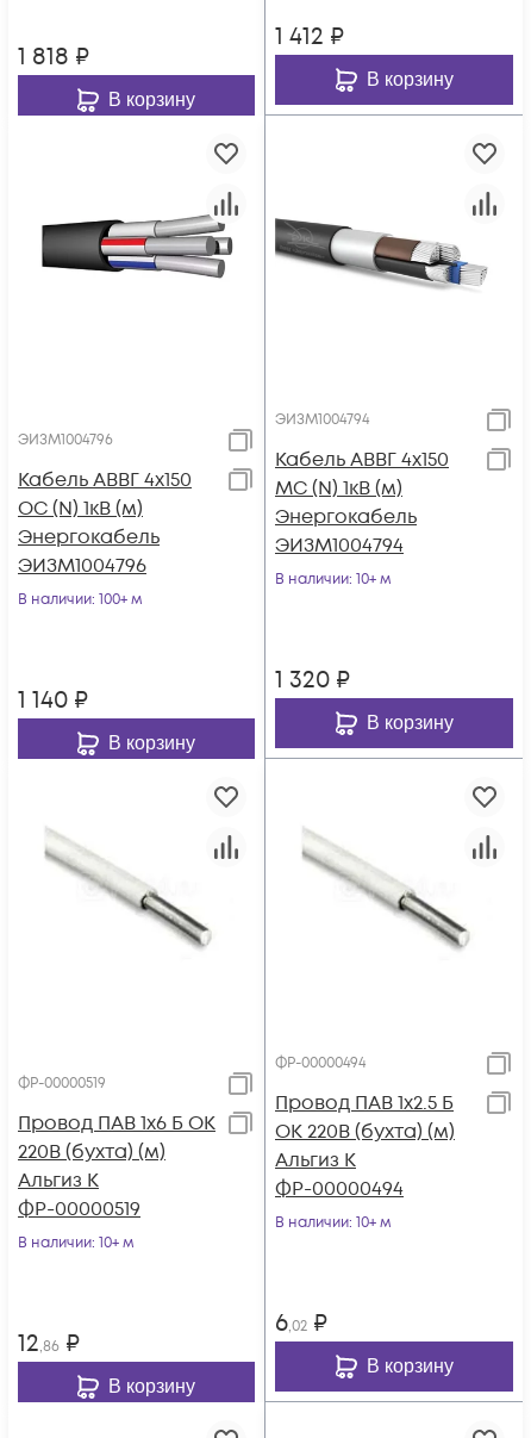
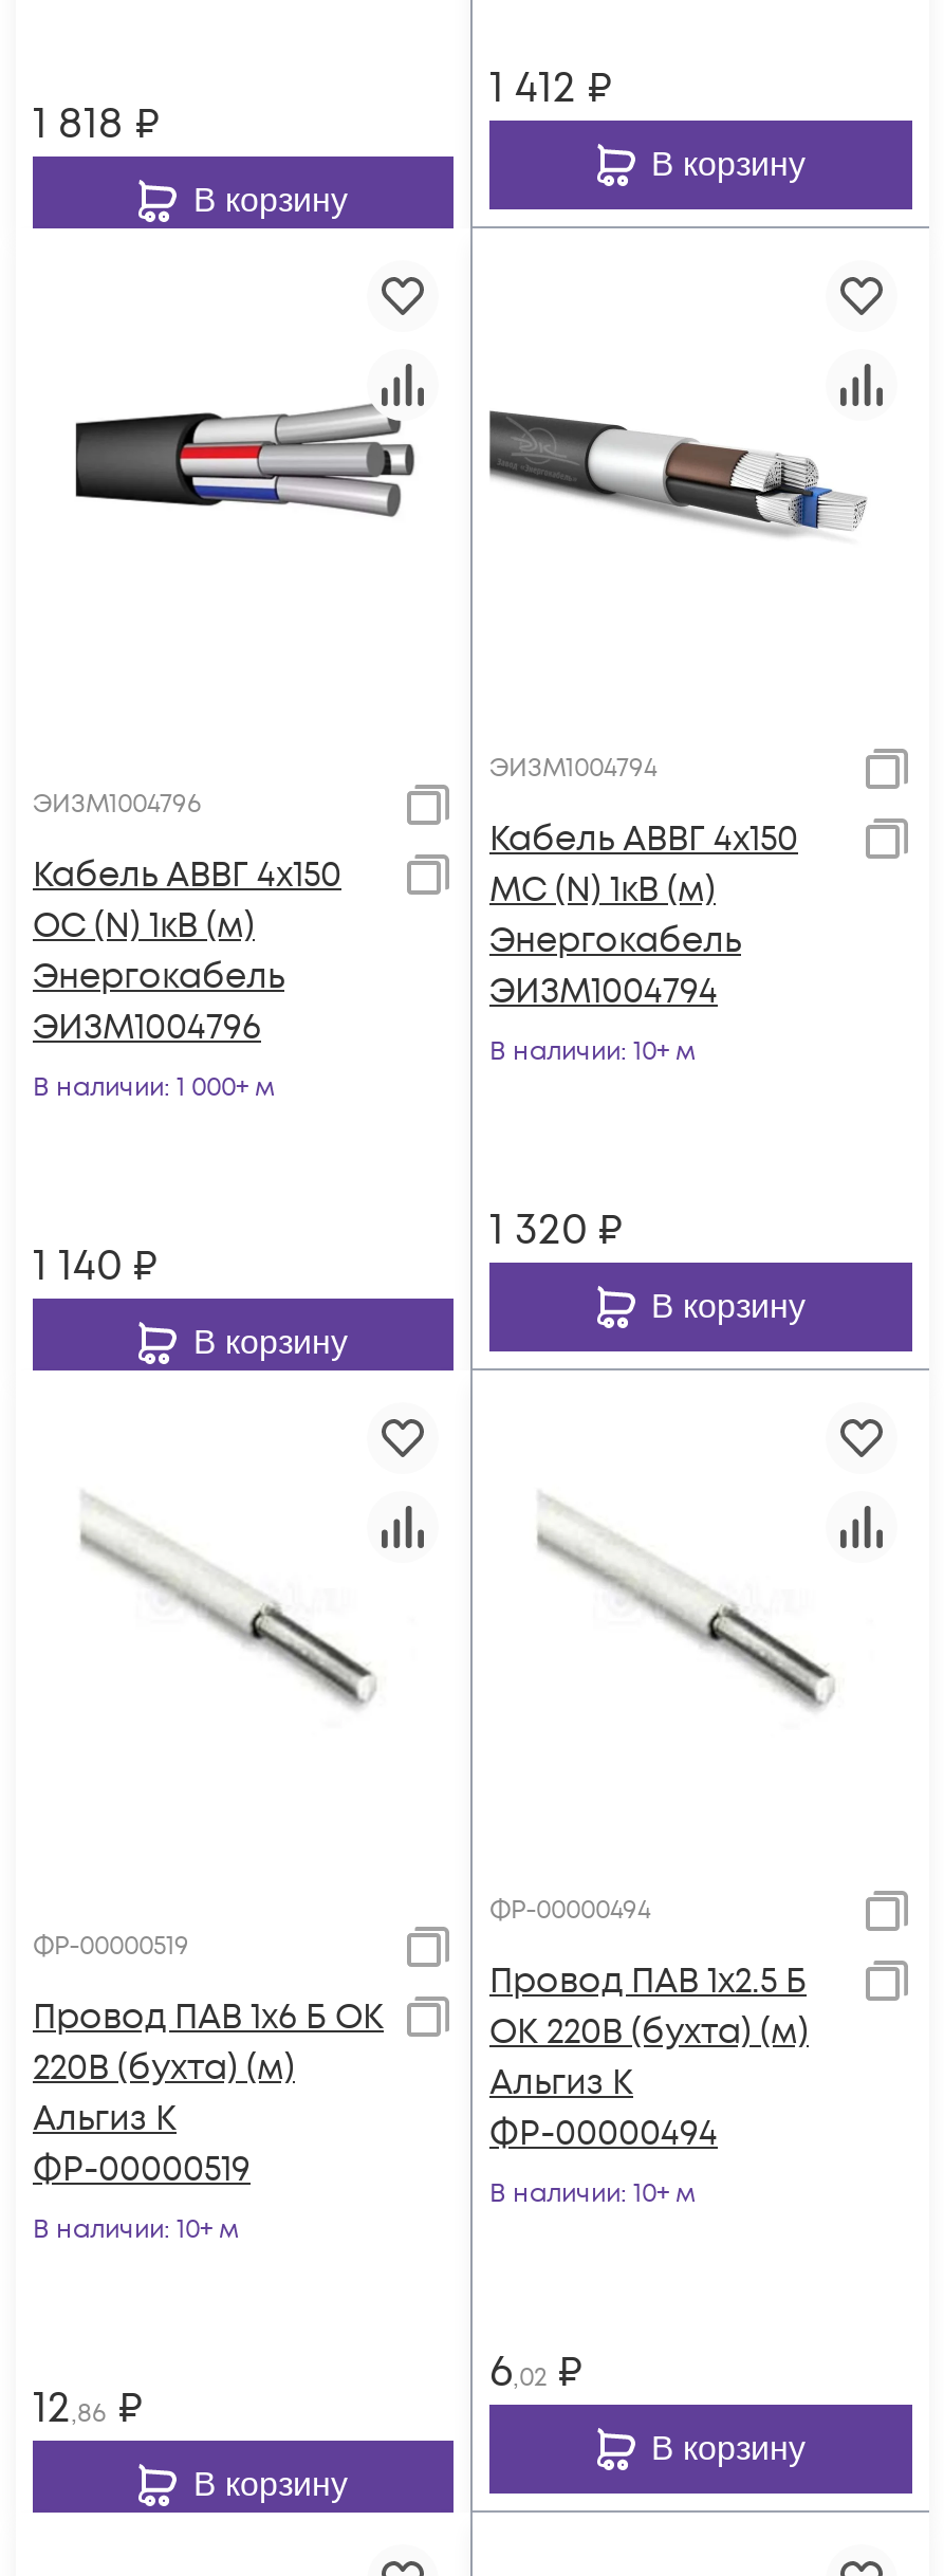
[18,590,143,610] В наличии: 100+ м -> [33,1070,276,1106] В наличии: 1 000+ м

